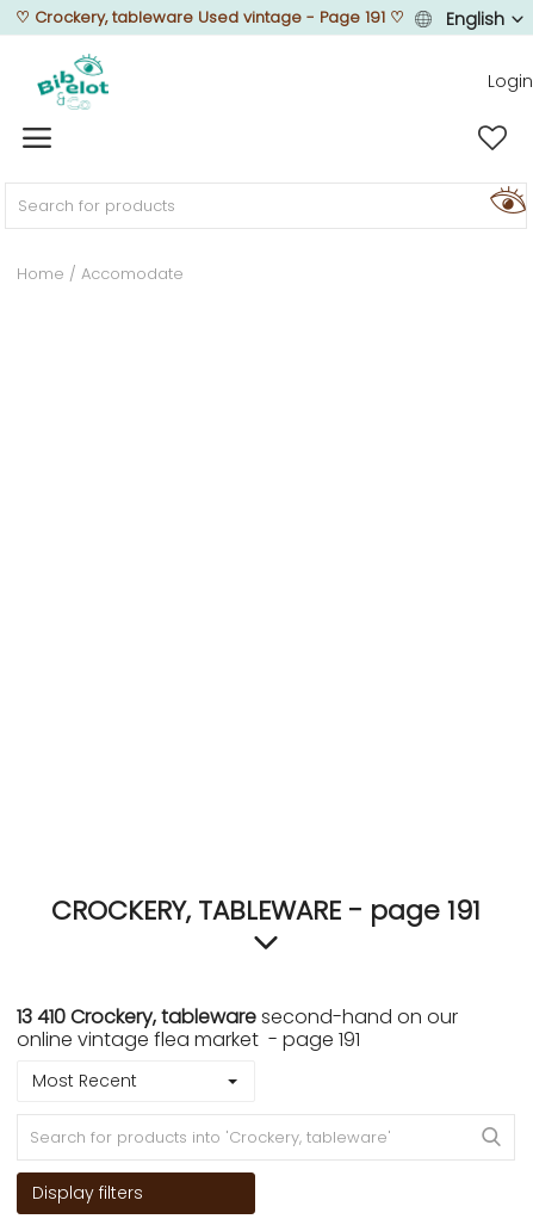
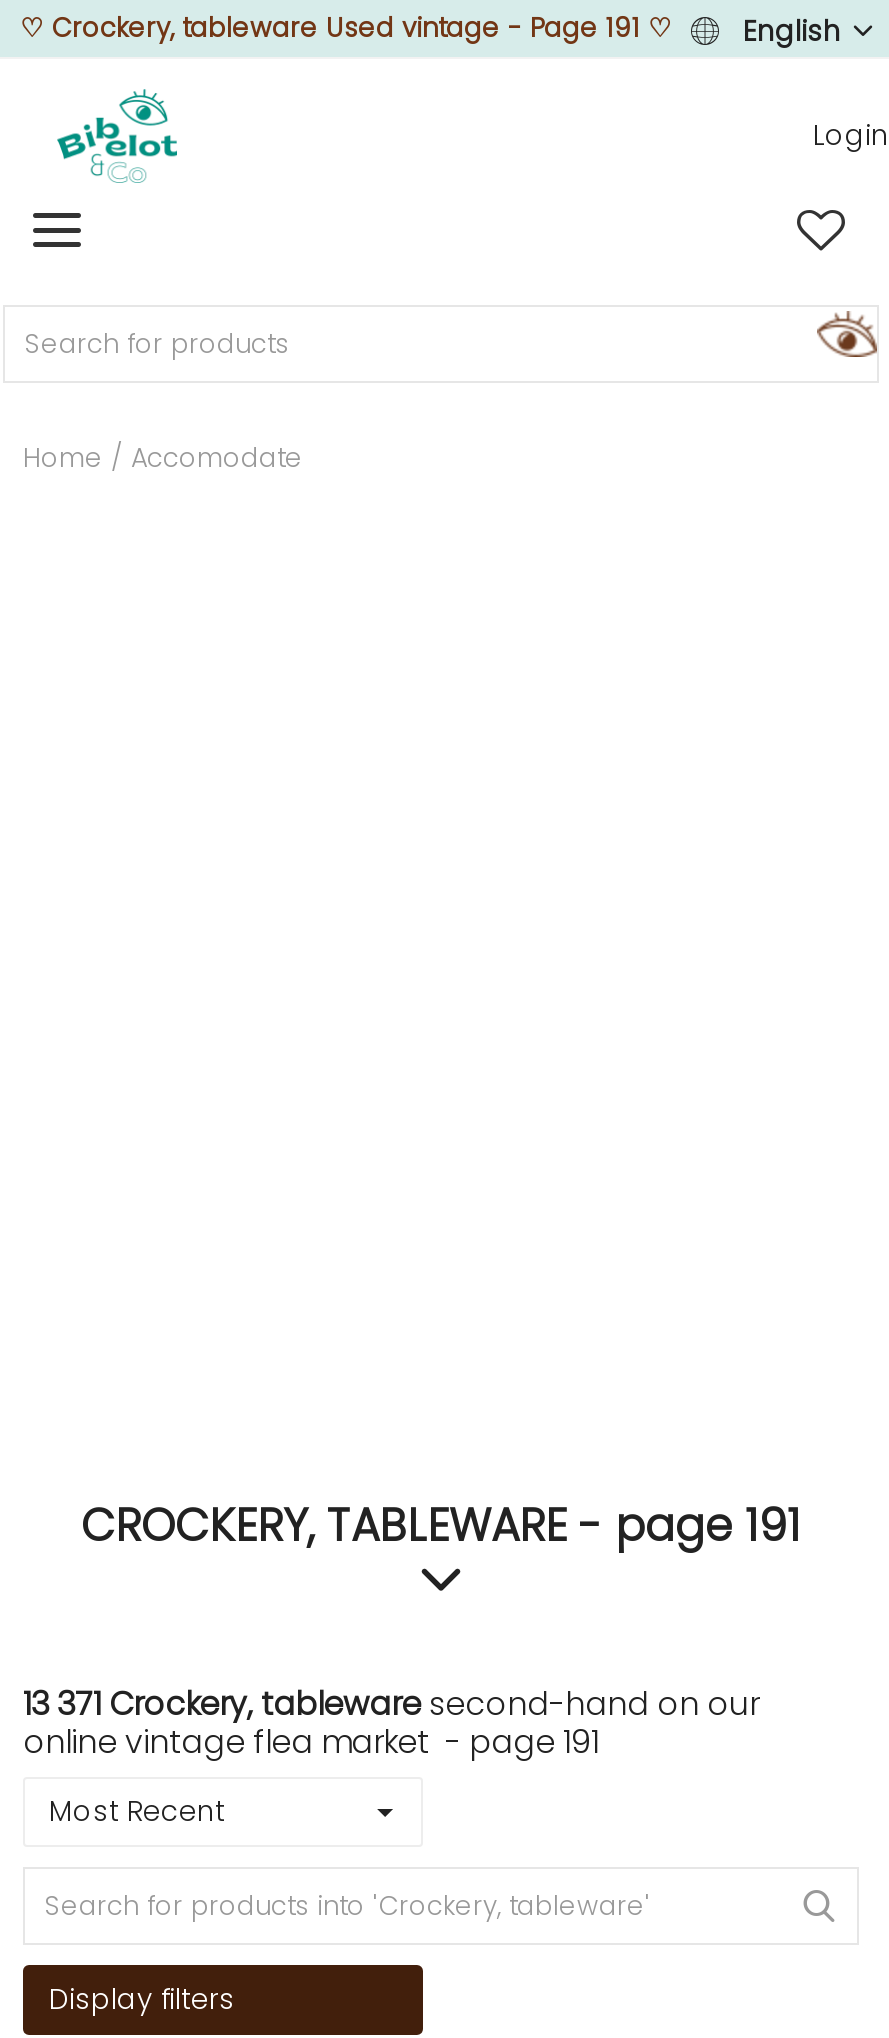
[17,1003,458,1031] 13 410 Crockery, tableware second-hand on our -> [23,1681,759,1727] 13 371 Crockery, tableware second-hand on our

